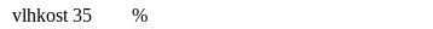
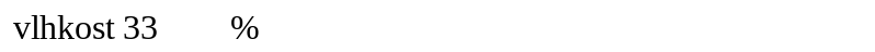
[12,5,92,26] vlhkost 35 -> [13,9,158,46] vlhkost 33

